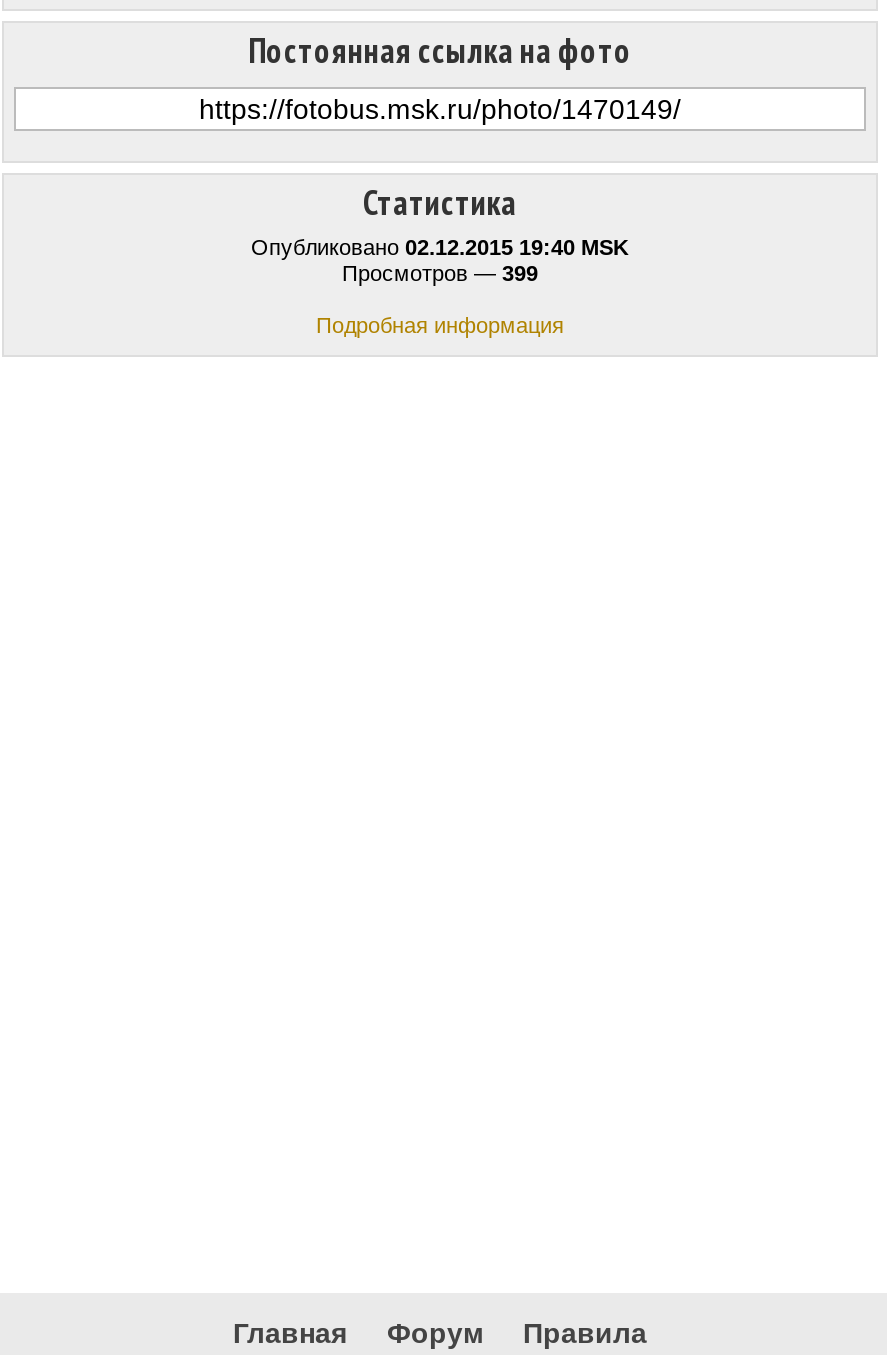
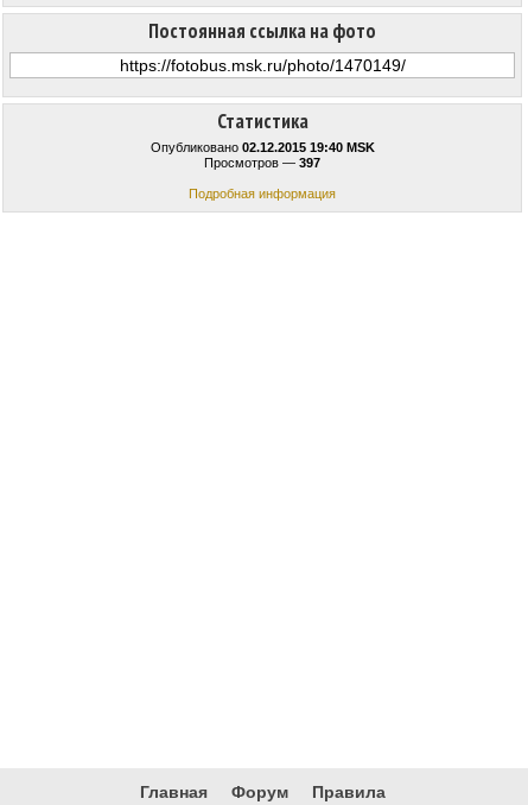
[342,261,538,285] Просмотров — 399 -> [204,156,320,170] Просмотров — 397

